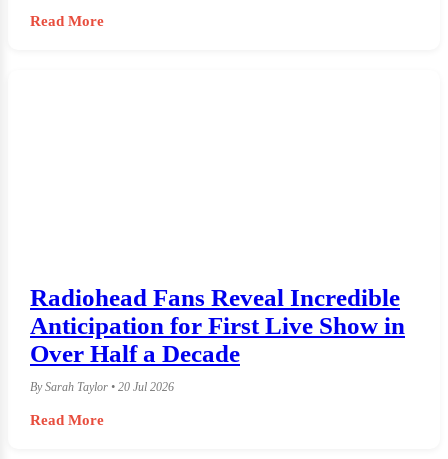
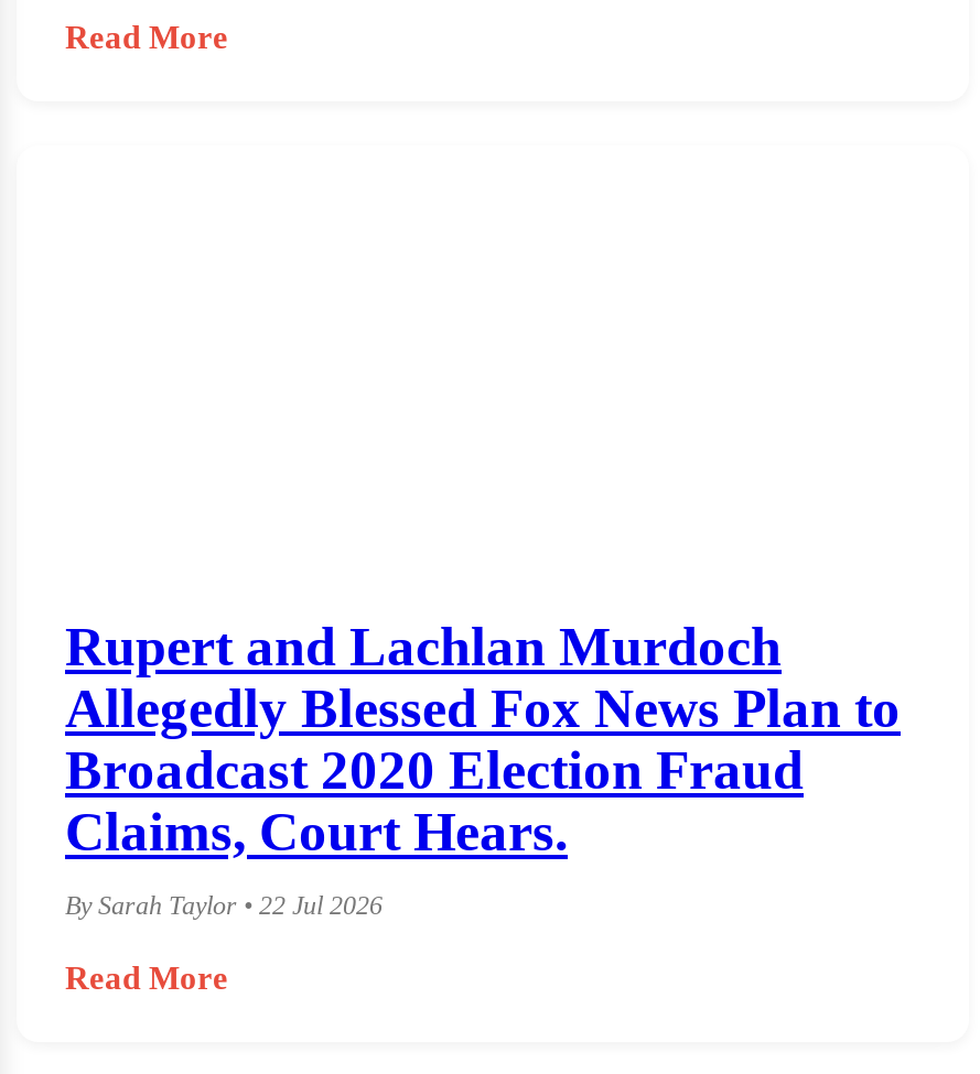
[30,284,405,367] Radiohead Fans Reveal Incredible | Anticipation for First Live Show in | Over Half a Decade -> [65,618,901,862] Rupert and Lachlan Murdoch | Allegedly Blessed Fox News Plan to | Broadcast 2020 Election Fraud | Claims, Court Hears.
[30,380,174,394] By Sarah Taylor • 20 Jul 2026 -> [65,891,383,922] By Sarah Taylor • 22 Jul 2026

